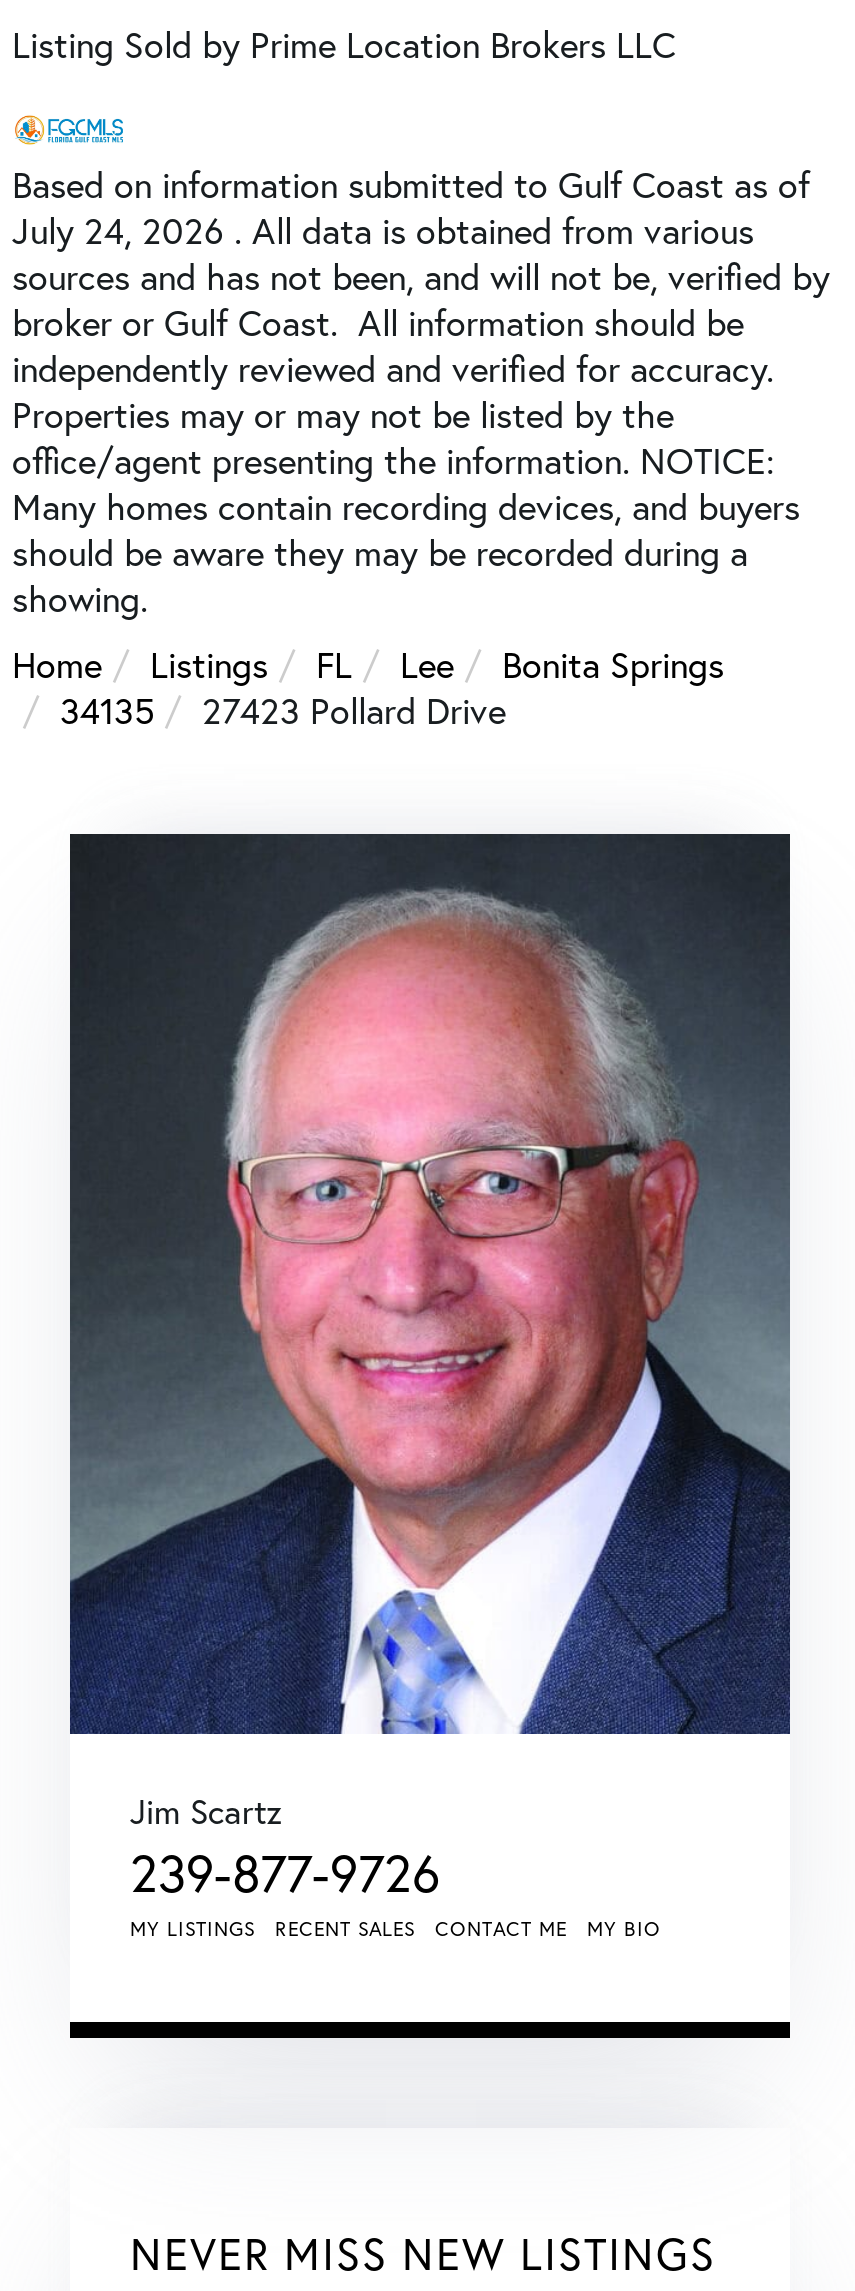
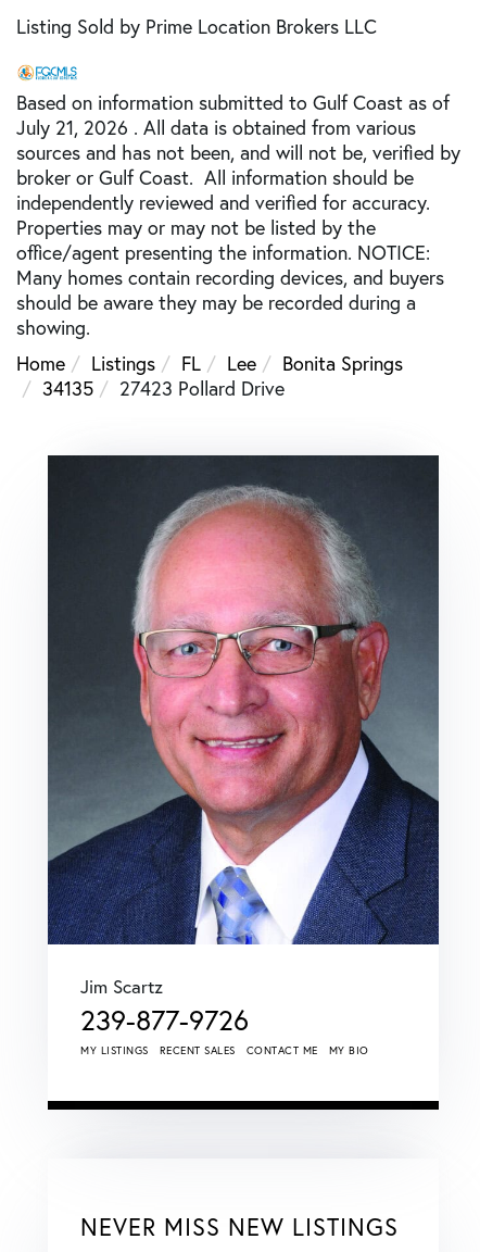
[12,208,754,254] July 24, 2026 . All data is obtained from various -> [16,115,416,140] July 21, 2026 . All data is obtained from various

